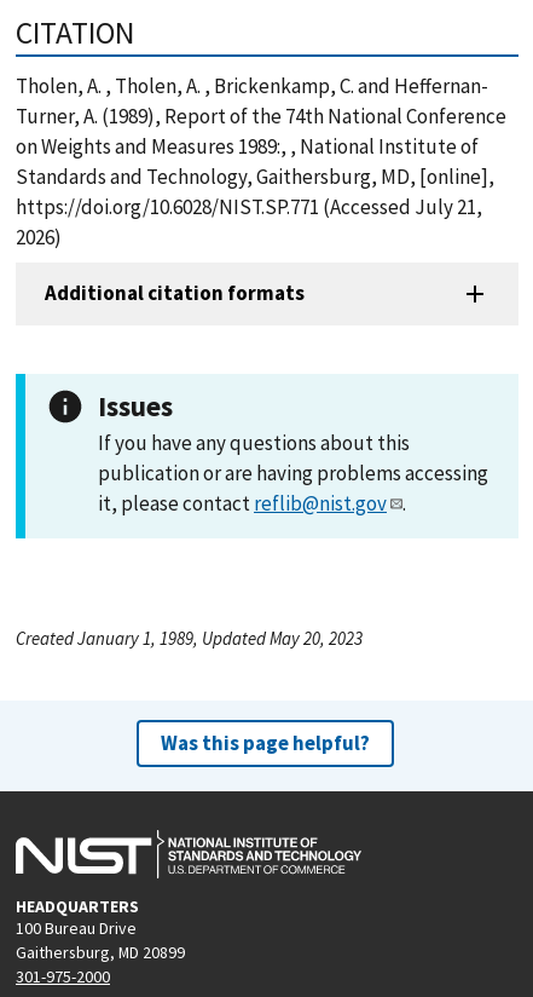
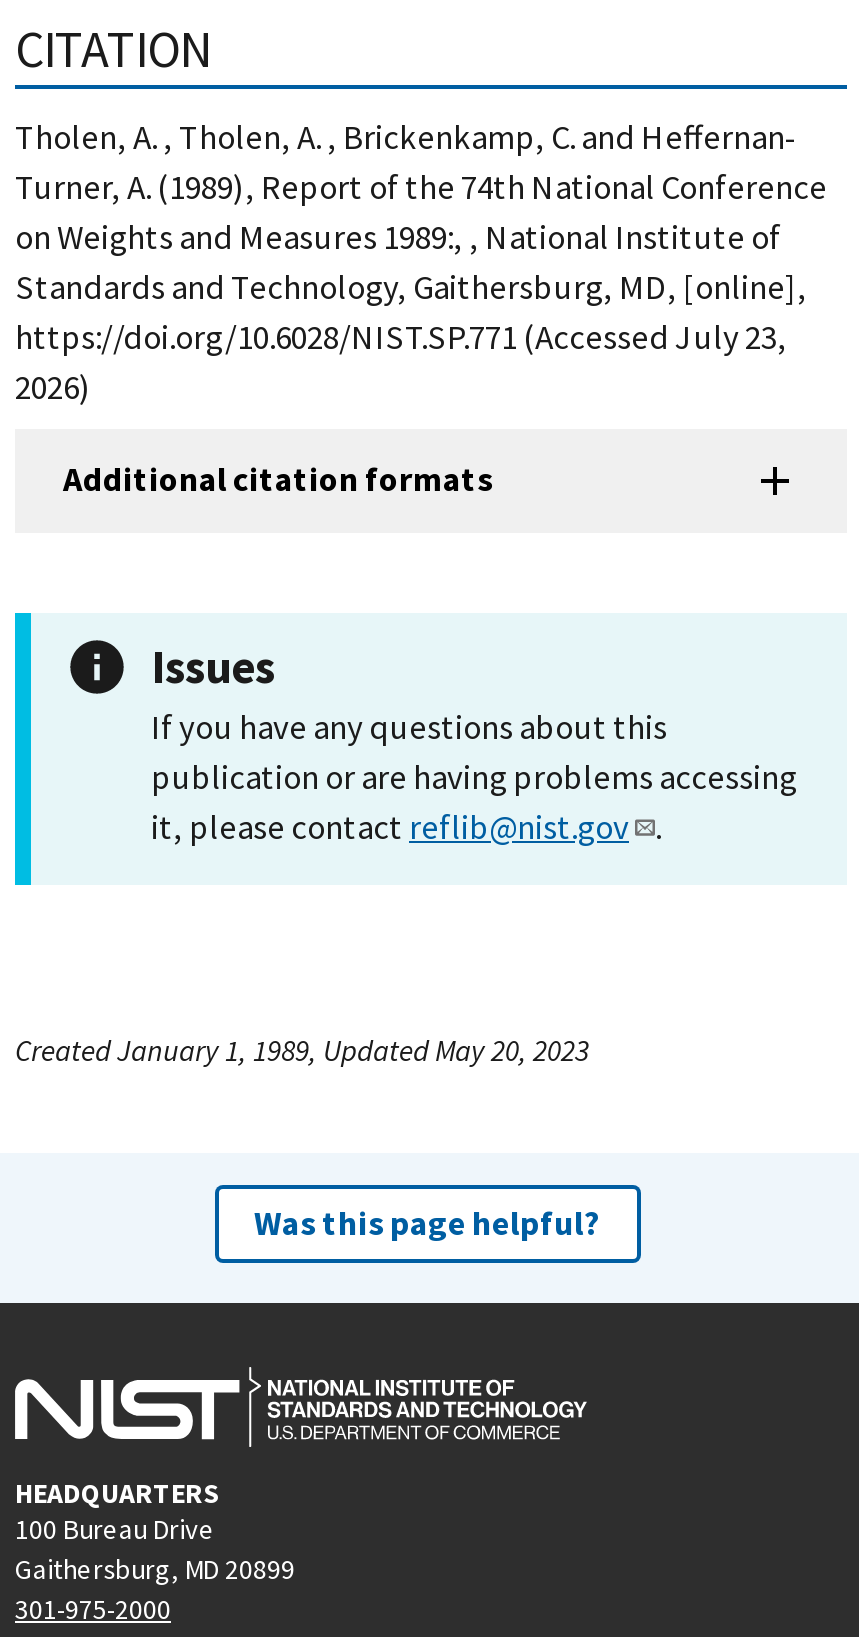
[16,193,482,220] https://doi.org/10.6028/NIST.SP.771 (Accessed July 21, -> [15,315,787,359] https://doi.org/10.6028/NIST.SP.771 (Accessed July 23,

